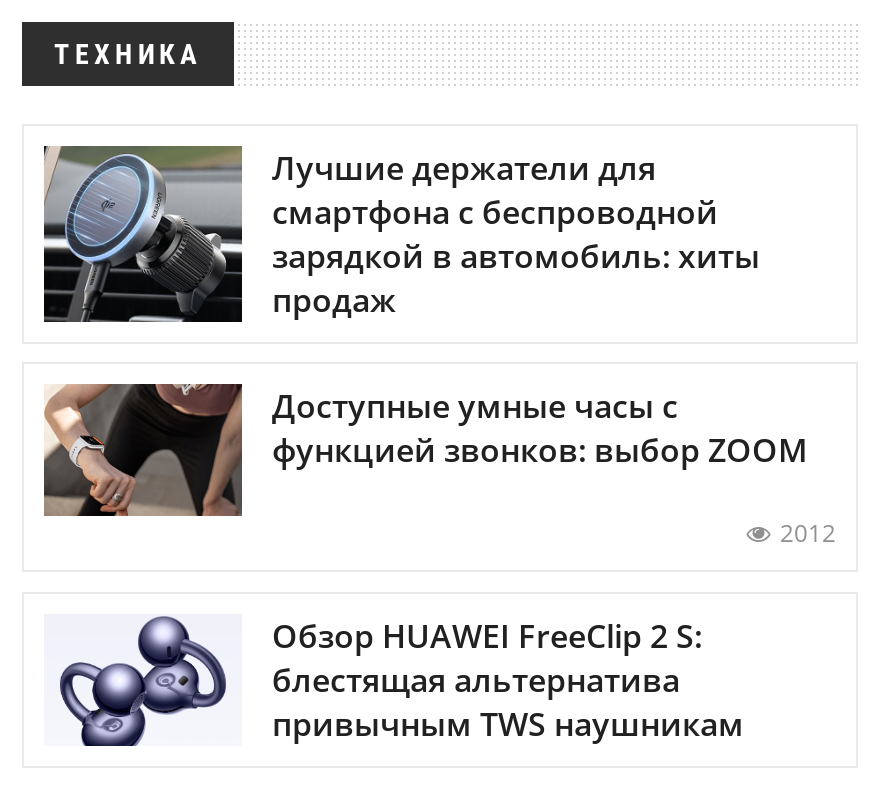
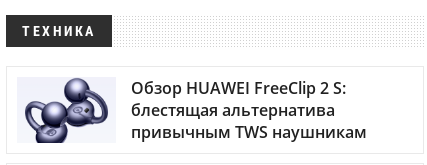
[42,144,836,551] [image] | Лучшие держатели для | смартфона с беспроводной | зарядкой в автомобиль: хиты | продаж | Доступные умные часы с | функцией звонков: выбор ZOOM | 2012 -> none
[42,382,244,518] [image] -> none

